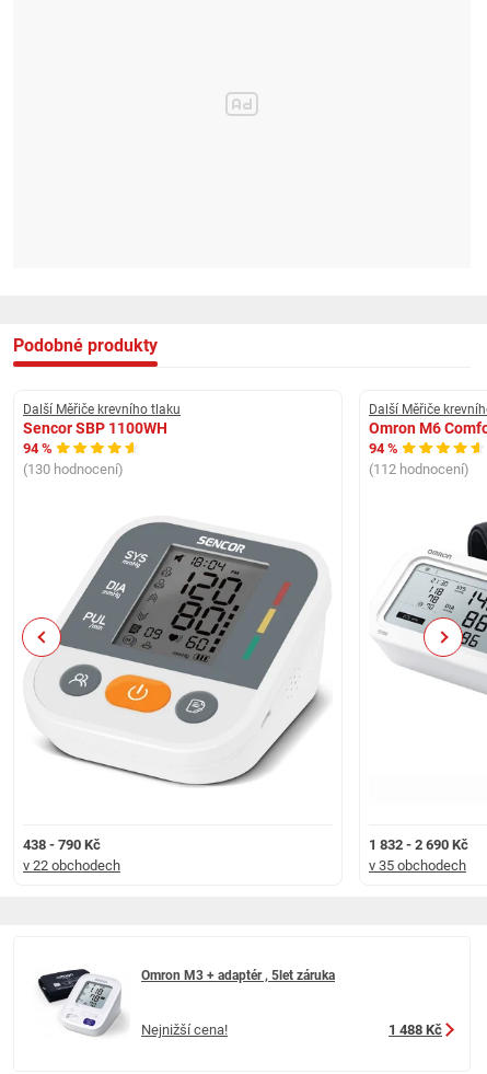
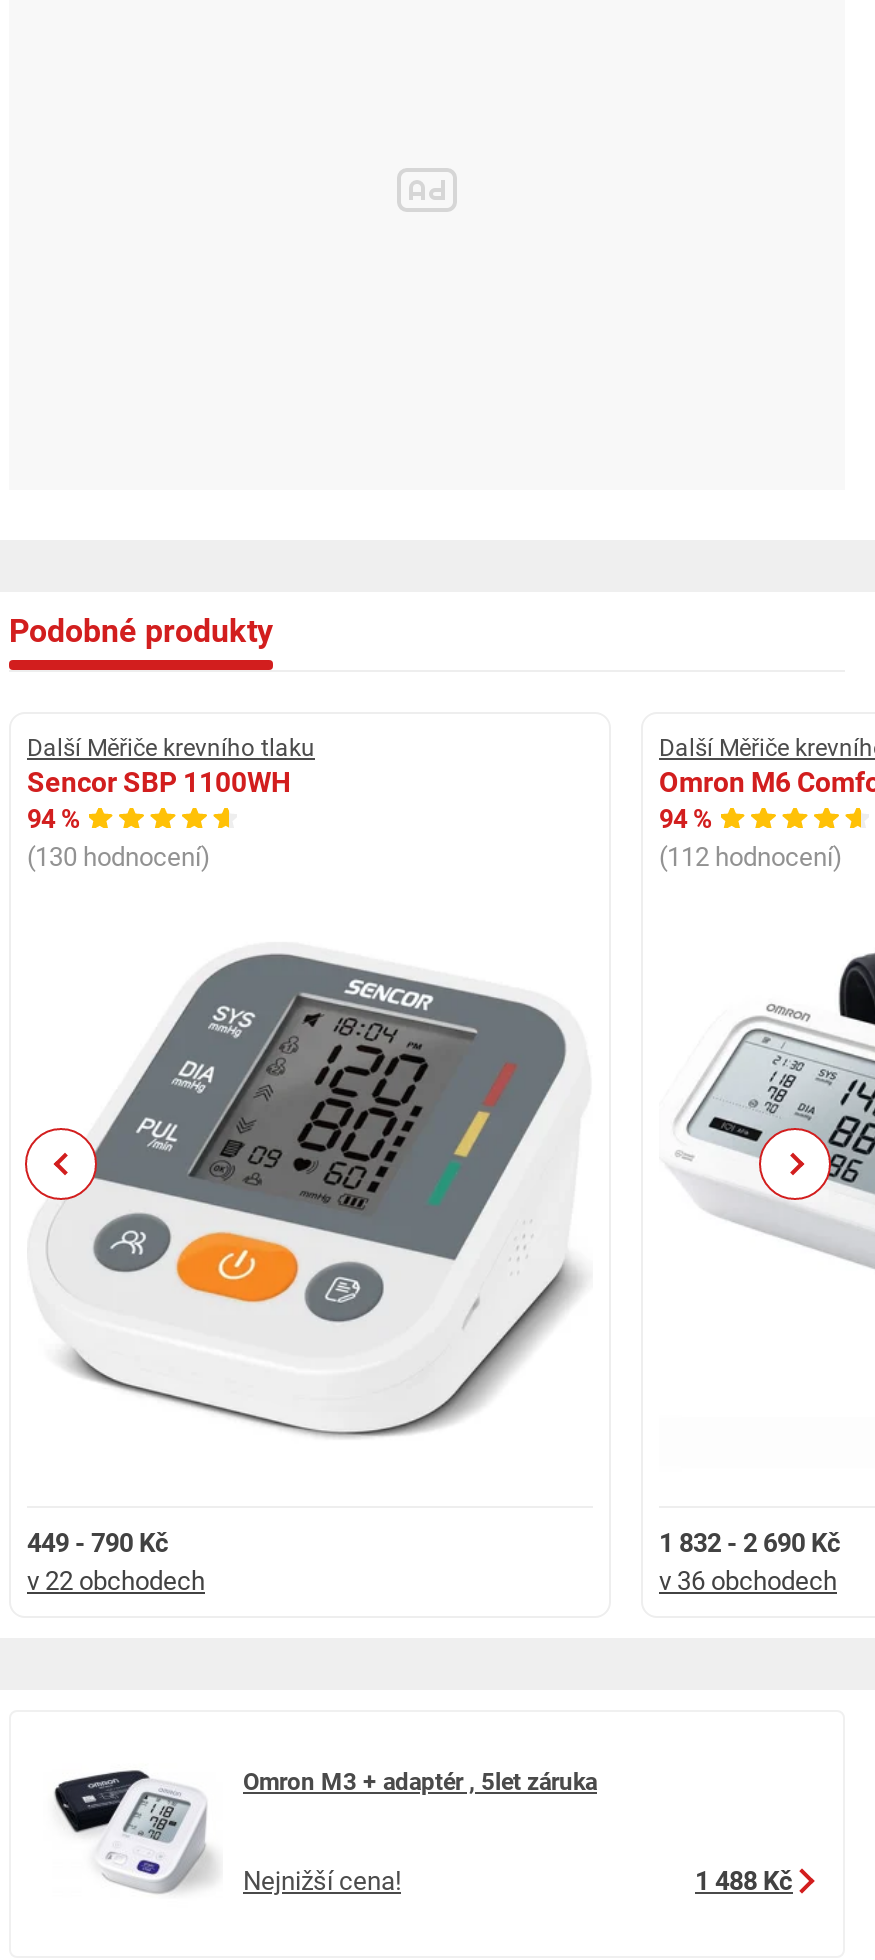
[23,836,101,853] 438 - 790 Kč -> [27,1527,169,1557] 449 - 790 Kč
[369,857,466,873] v 35 obchodech -> [659,1565,837,1595] v 36 obchodech

